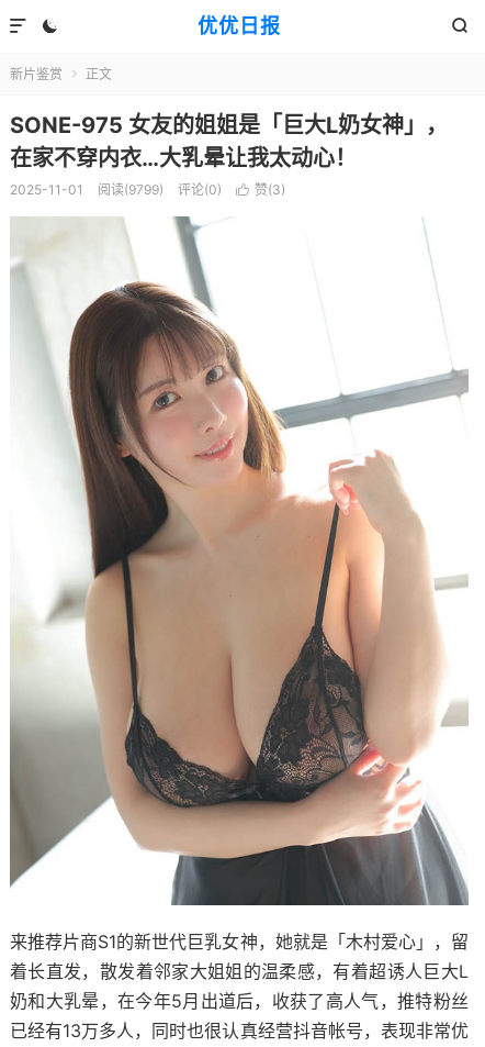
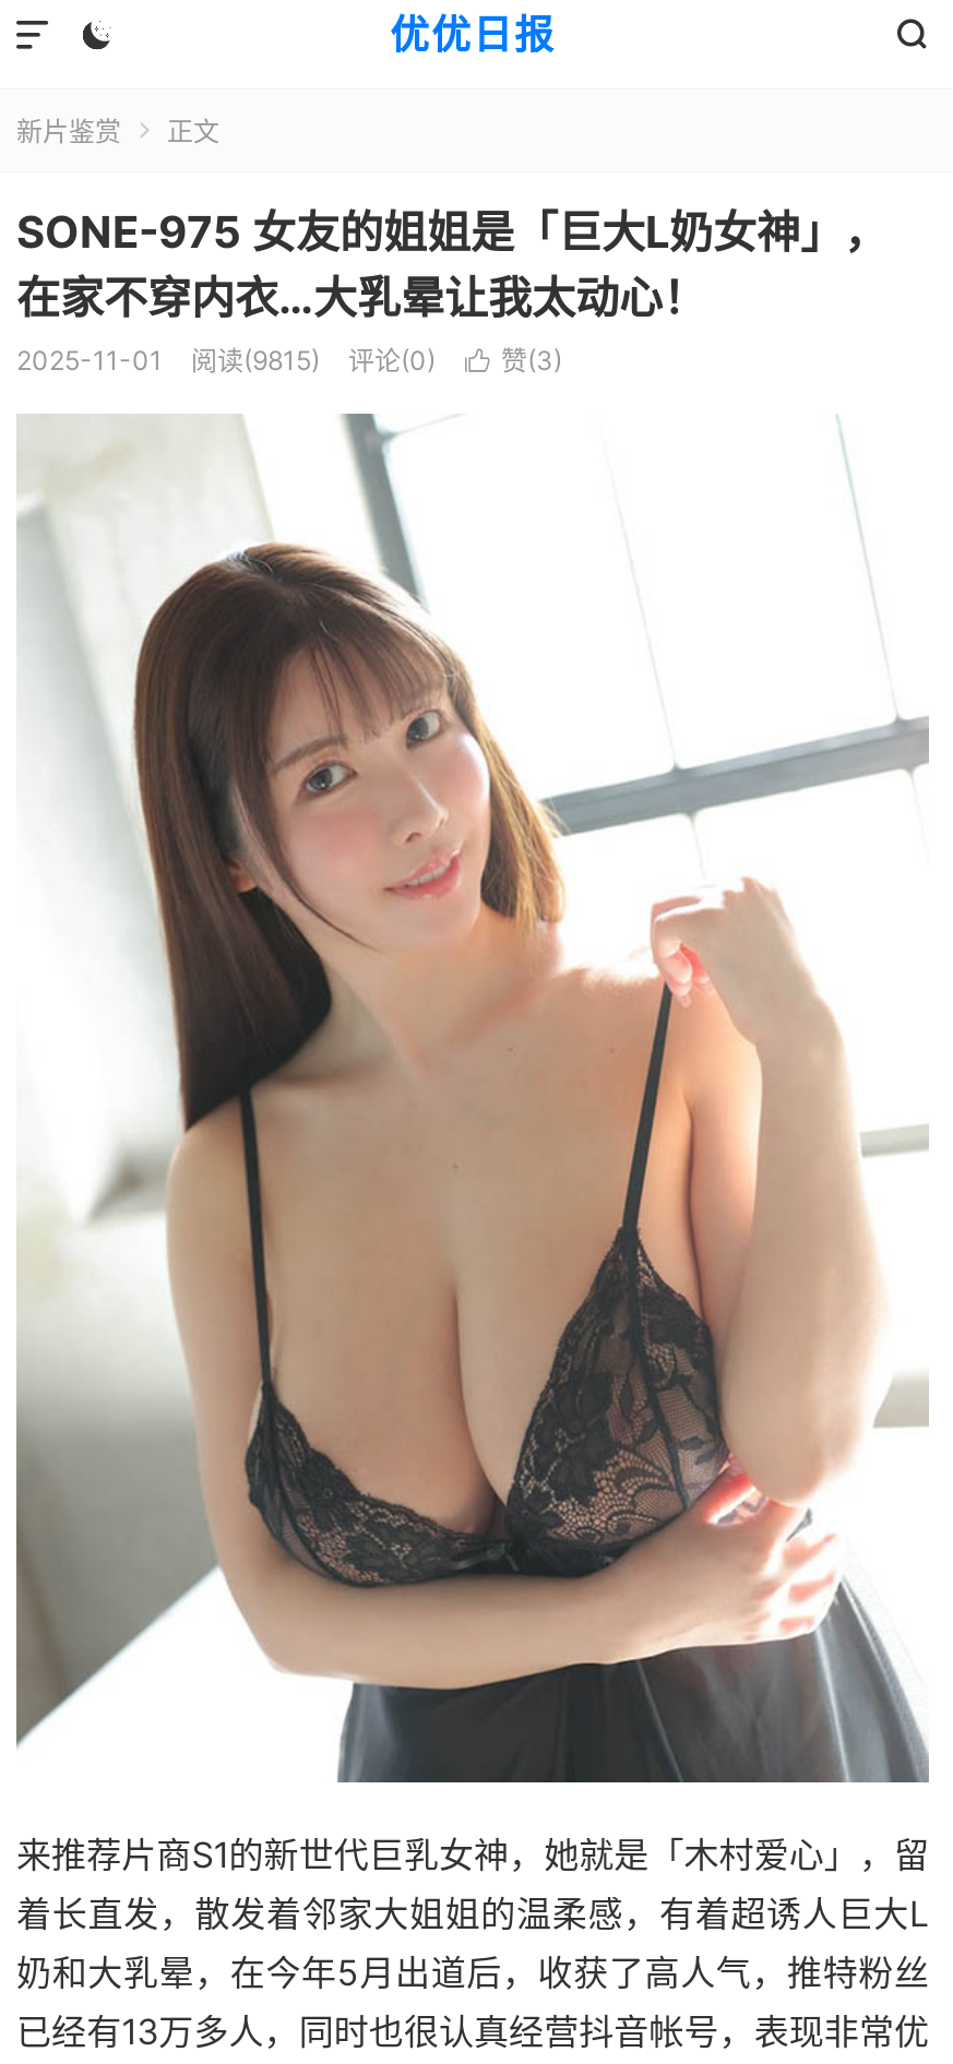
[98,181,163,198] 阅读(9799) -> [191,344,320,377] 阅读(9815)

